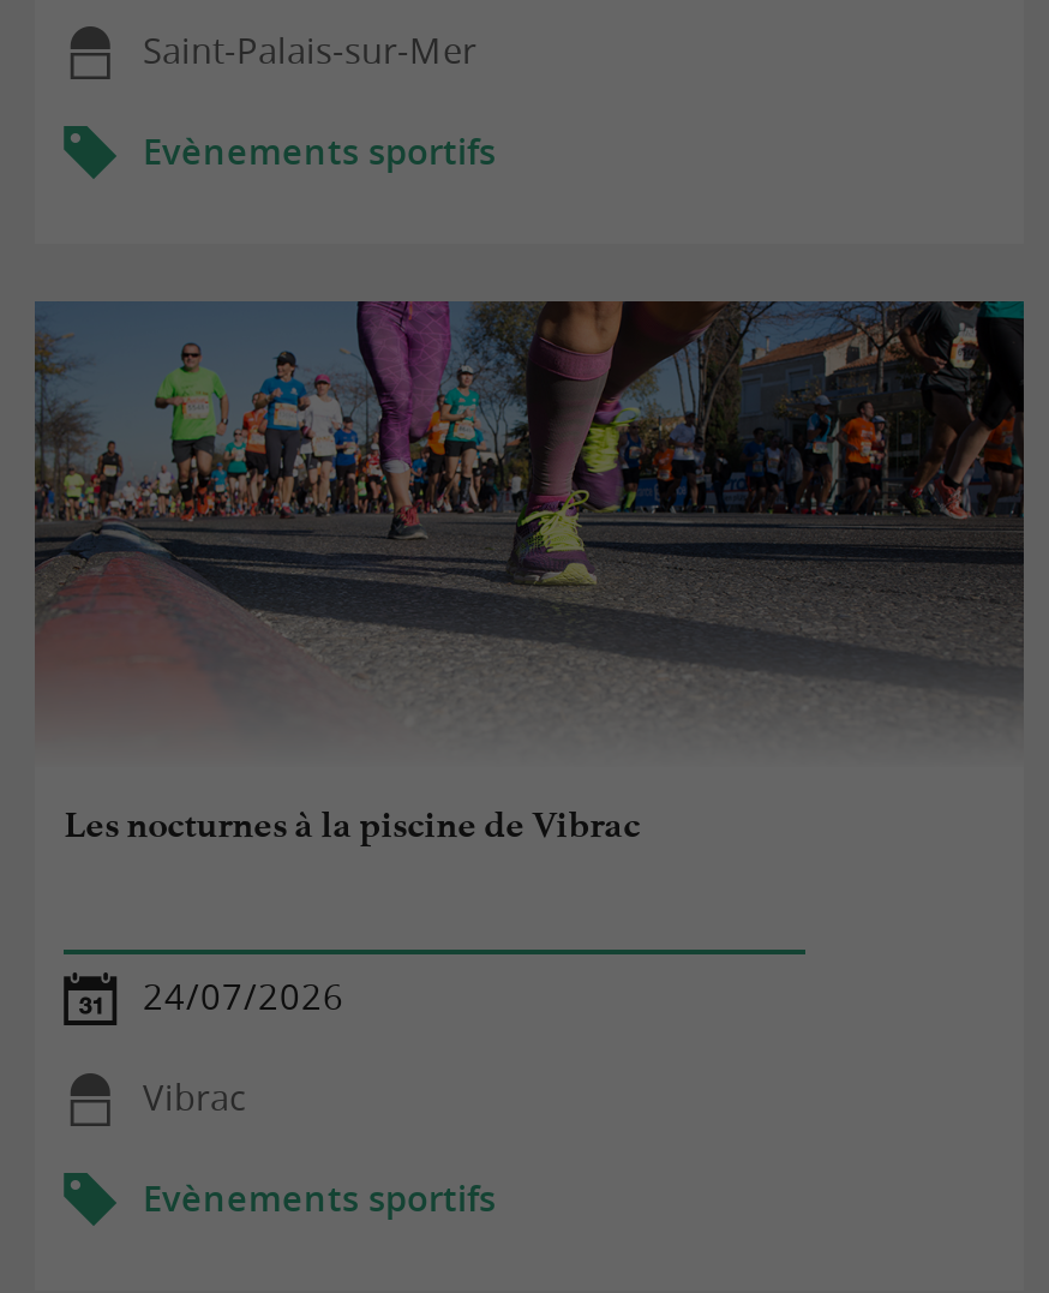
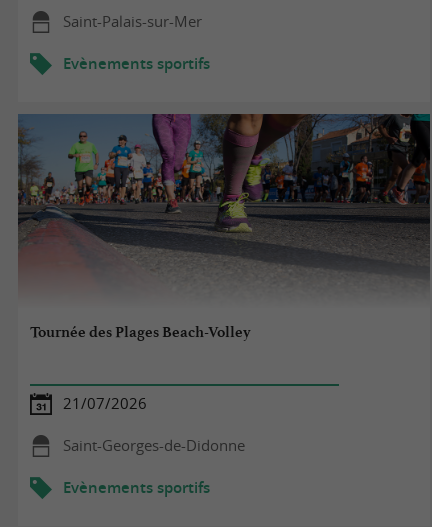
[64,803,640,847] Les nocturnes à la piscine de Vibrac -> [30,323,251,341] Tournée des Plages Beach-Volley
[143,973,344,1019] 24/07/2026 -> [63,394,147,413] 21/07/2026
[143,1074,246,1120] Vibrac -> [63,436,245,455] Saint-Georges-de-Didonne

